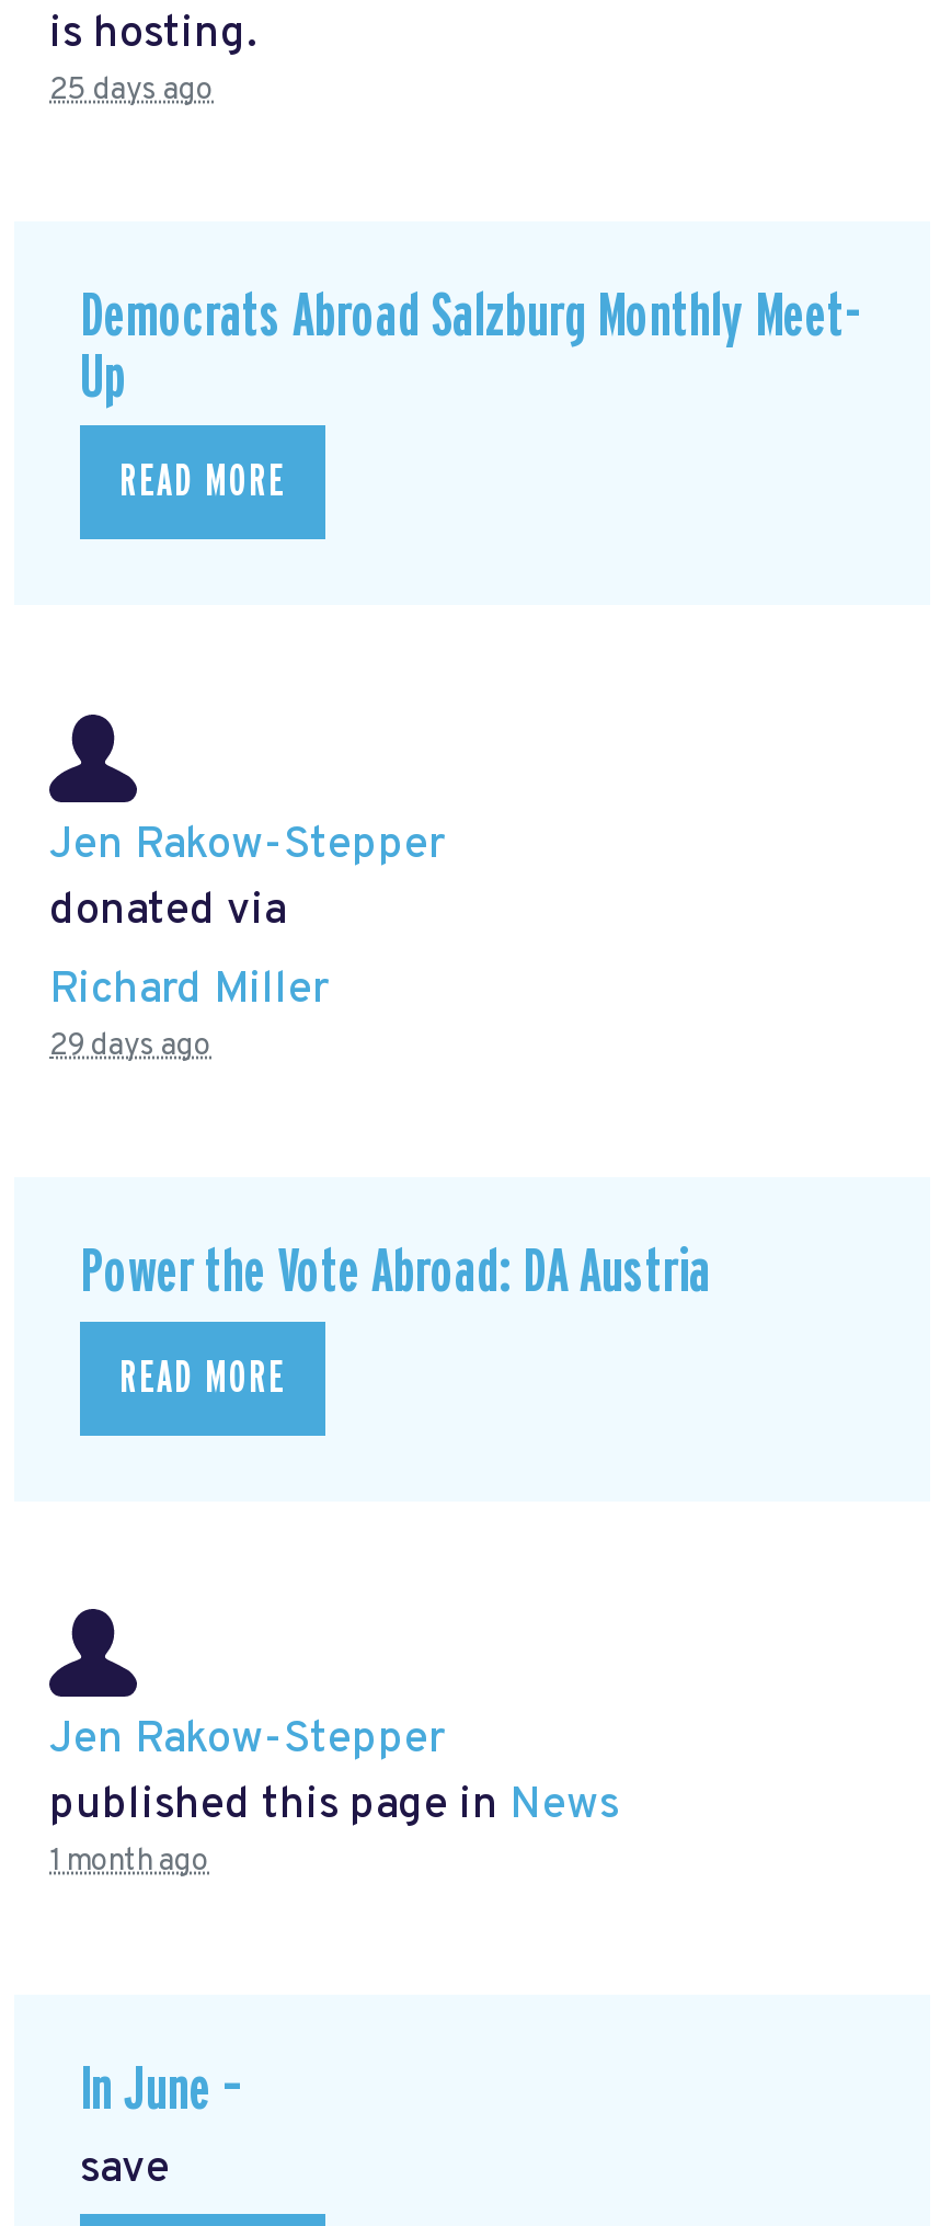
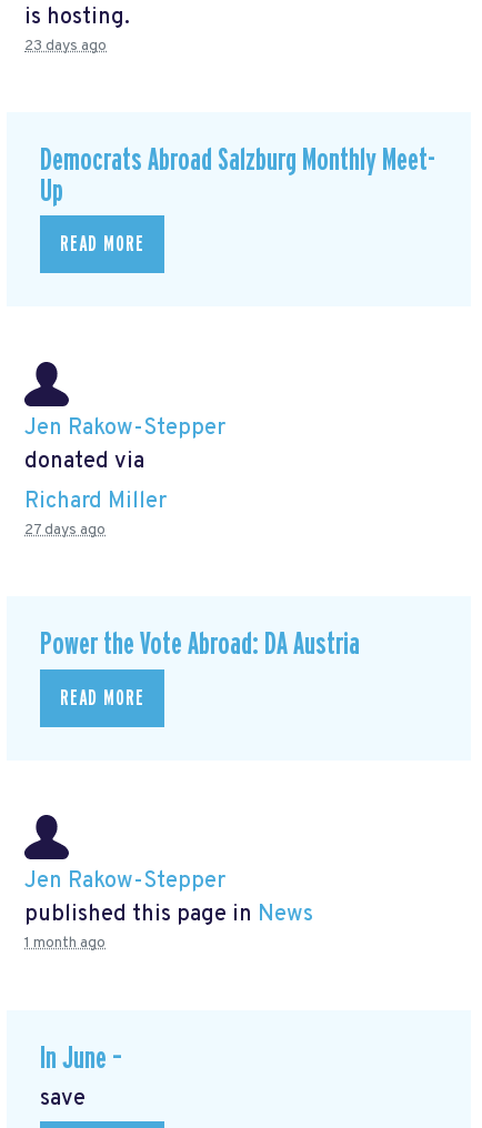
[49,72,214,109] 25 days ago -> [24,36,107,55] 23 days ago
[49,1028,211,1065] 29 days ago -> [24,520,106,539] 27 days ago

